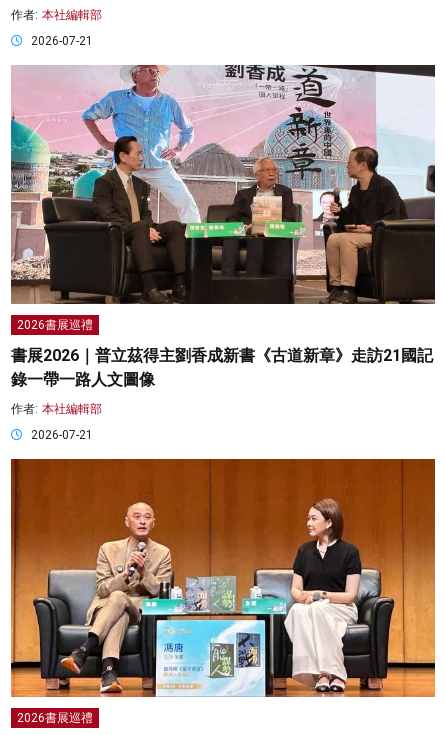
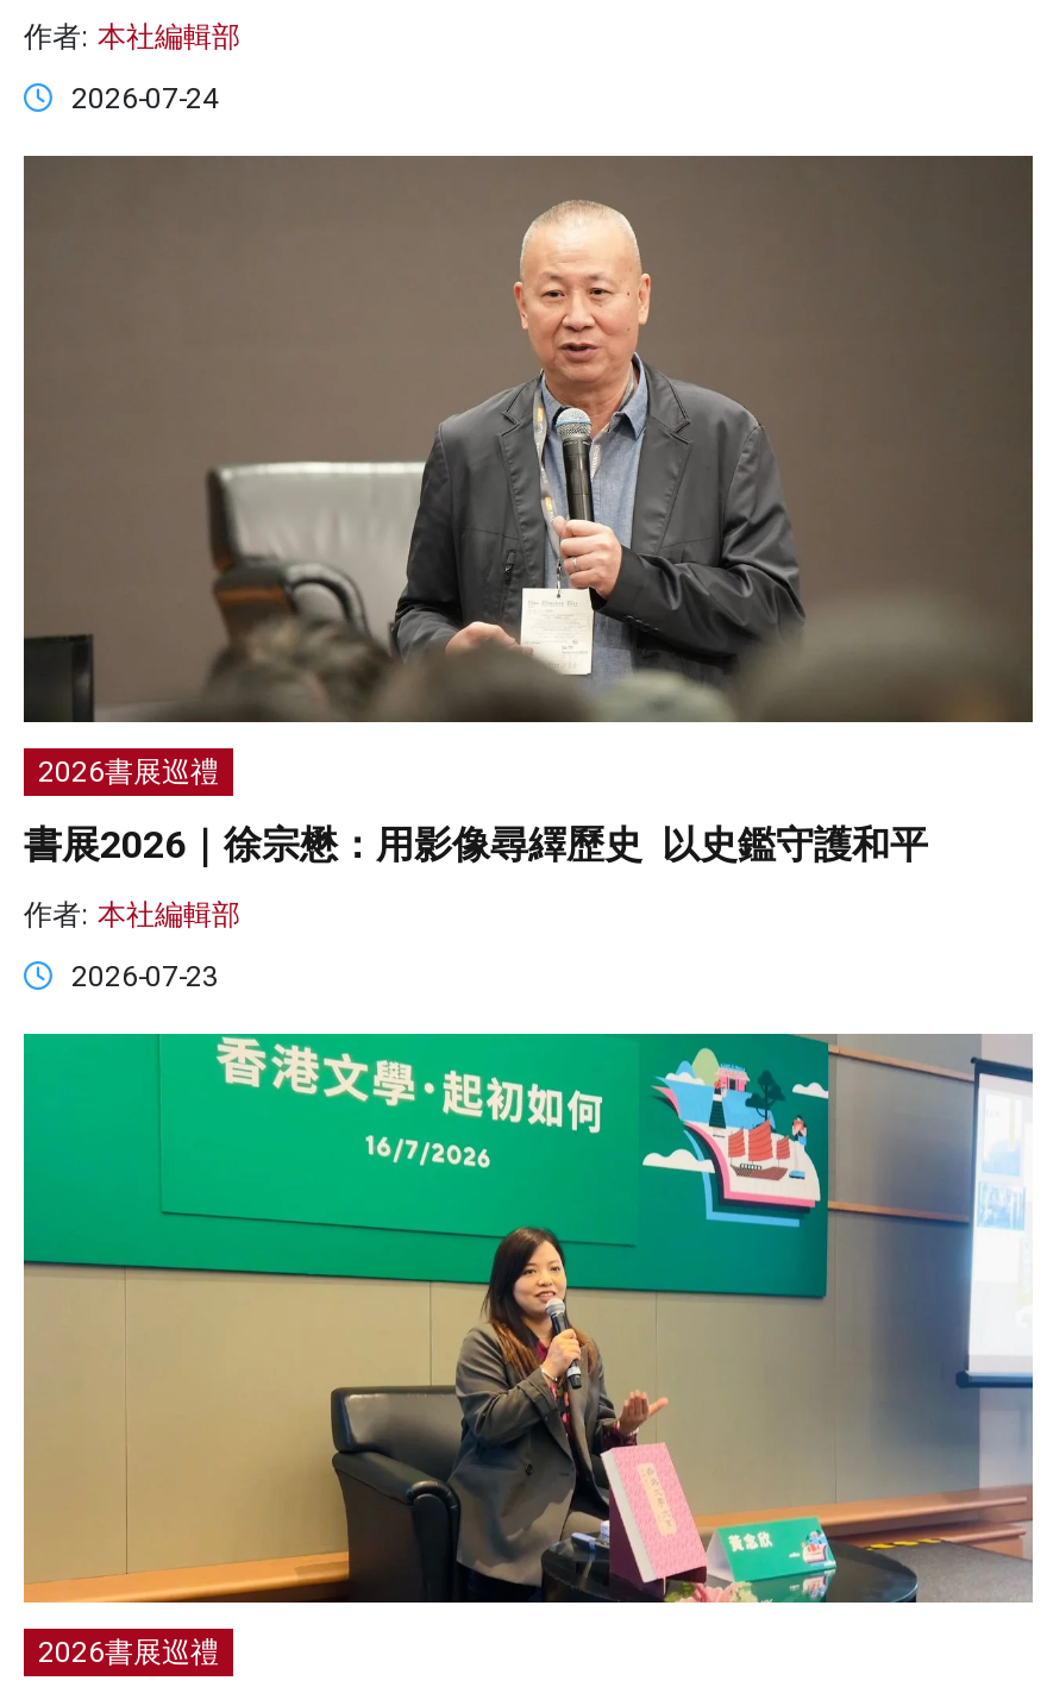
[31,34,93,48] 2026-07-21 -> [71,81,219,115] 2026-07-24
[10,64,435,305] [image] -> [21,155,1035,723] [image]
[11,346,433,389] 書展2026｜普立茲得主劉香成新書《古道新章》走訪21國記 | 錄一帶一路人文圖像 -> [24,823,928,868] 書展2026｜徐宗懋：用影像尋繹歷史 以史鑑守護和平
[31,428,93,442] 2026-07-21 -> [71,961,219,994] 2026-07-23
[10,458,436,698] [image] -> [21,1030,1035,1606] [image]

